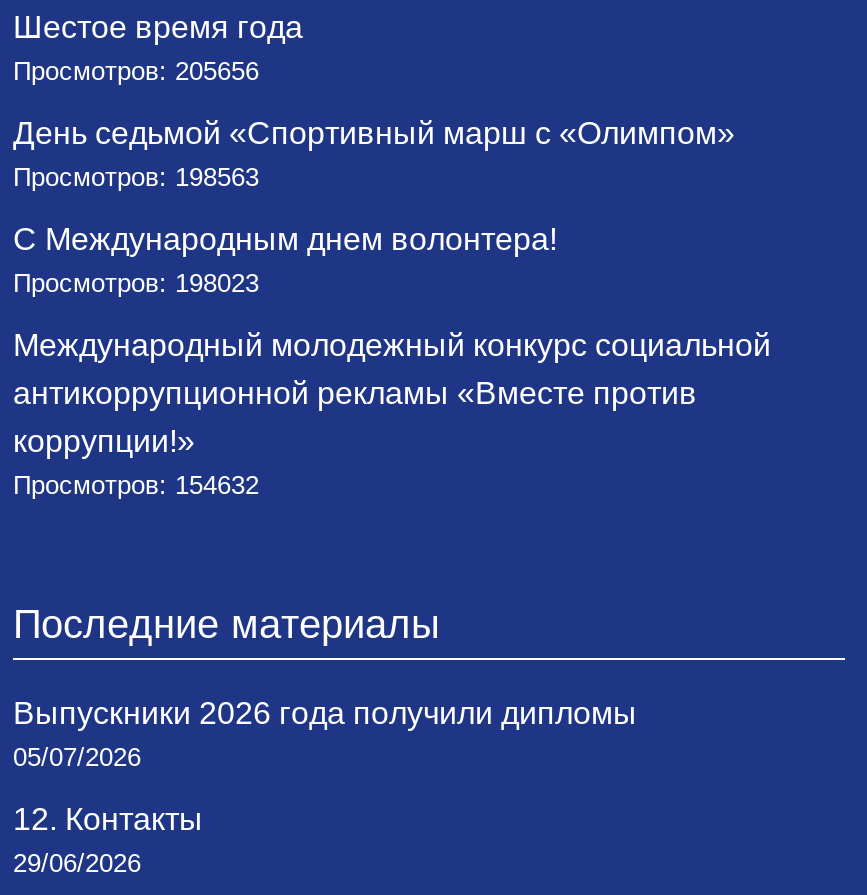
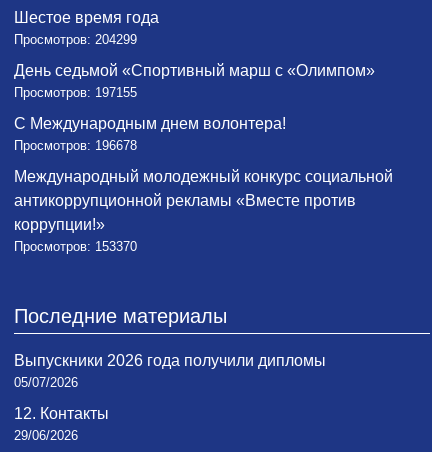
[13,56,259,86] Просмотров: 205656 -> [14,32,137,47] Просмотров: 204299
[13,162,259,192] Просмотров: 198563 -> [14,85,137,100] Просмотров: 197155
[13,268,259,298] Просмотров: 198023 -> [14,138,137,153] Просмотров: 196678
[13,470,259,500] Просмотров: 154632 -> [14,239,137,254] Просмотров: 153370

